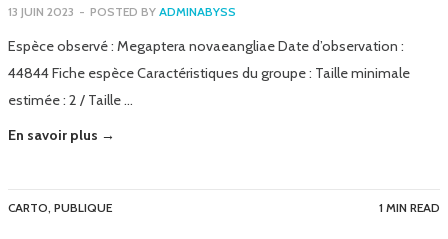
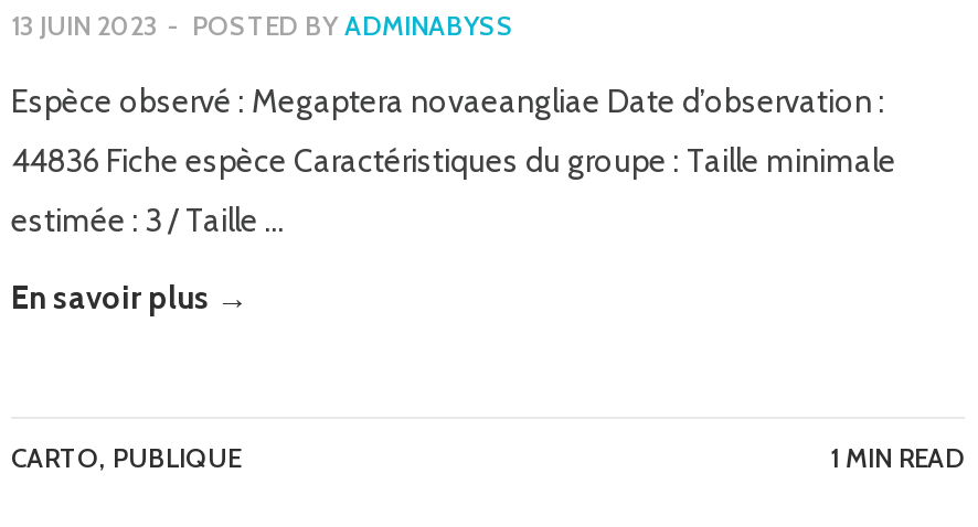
[8,64,410,82] 44844 Fiche espèce Caractéristiques du groupe : Taille minimale -> [11,141,896,181] 44836 Fiche espèce Caractéristiques du groupe : Taille minimale
[8,91,133,109] estimée : 2 / Taille … -> [11,201,285,240] estimée : 3 / Taille …

